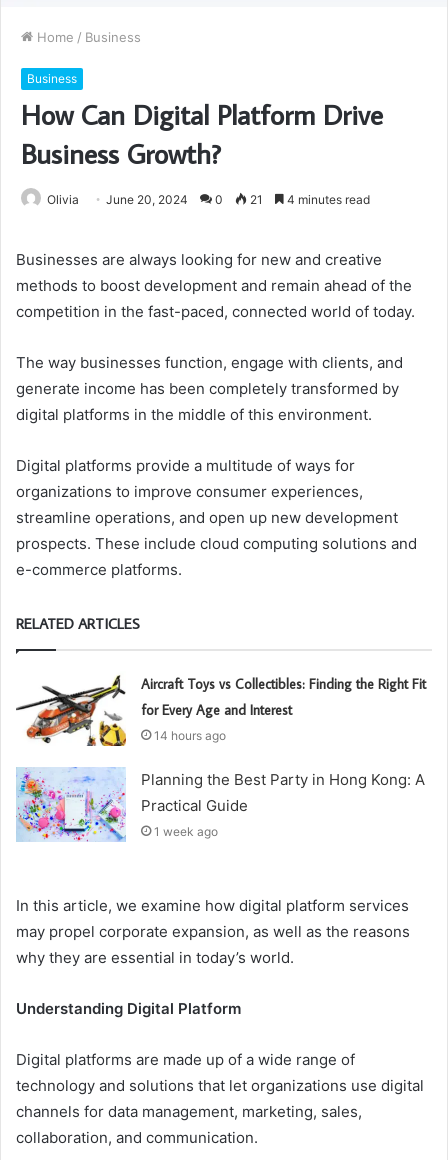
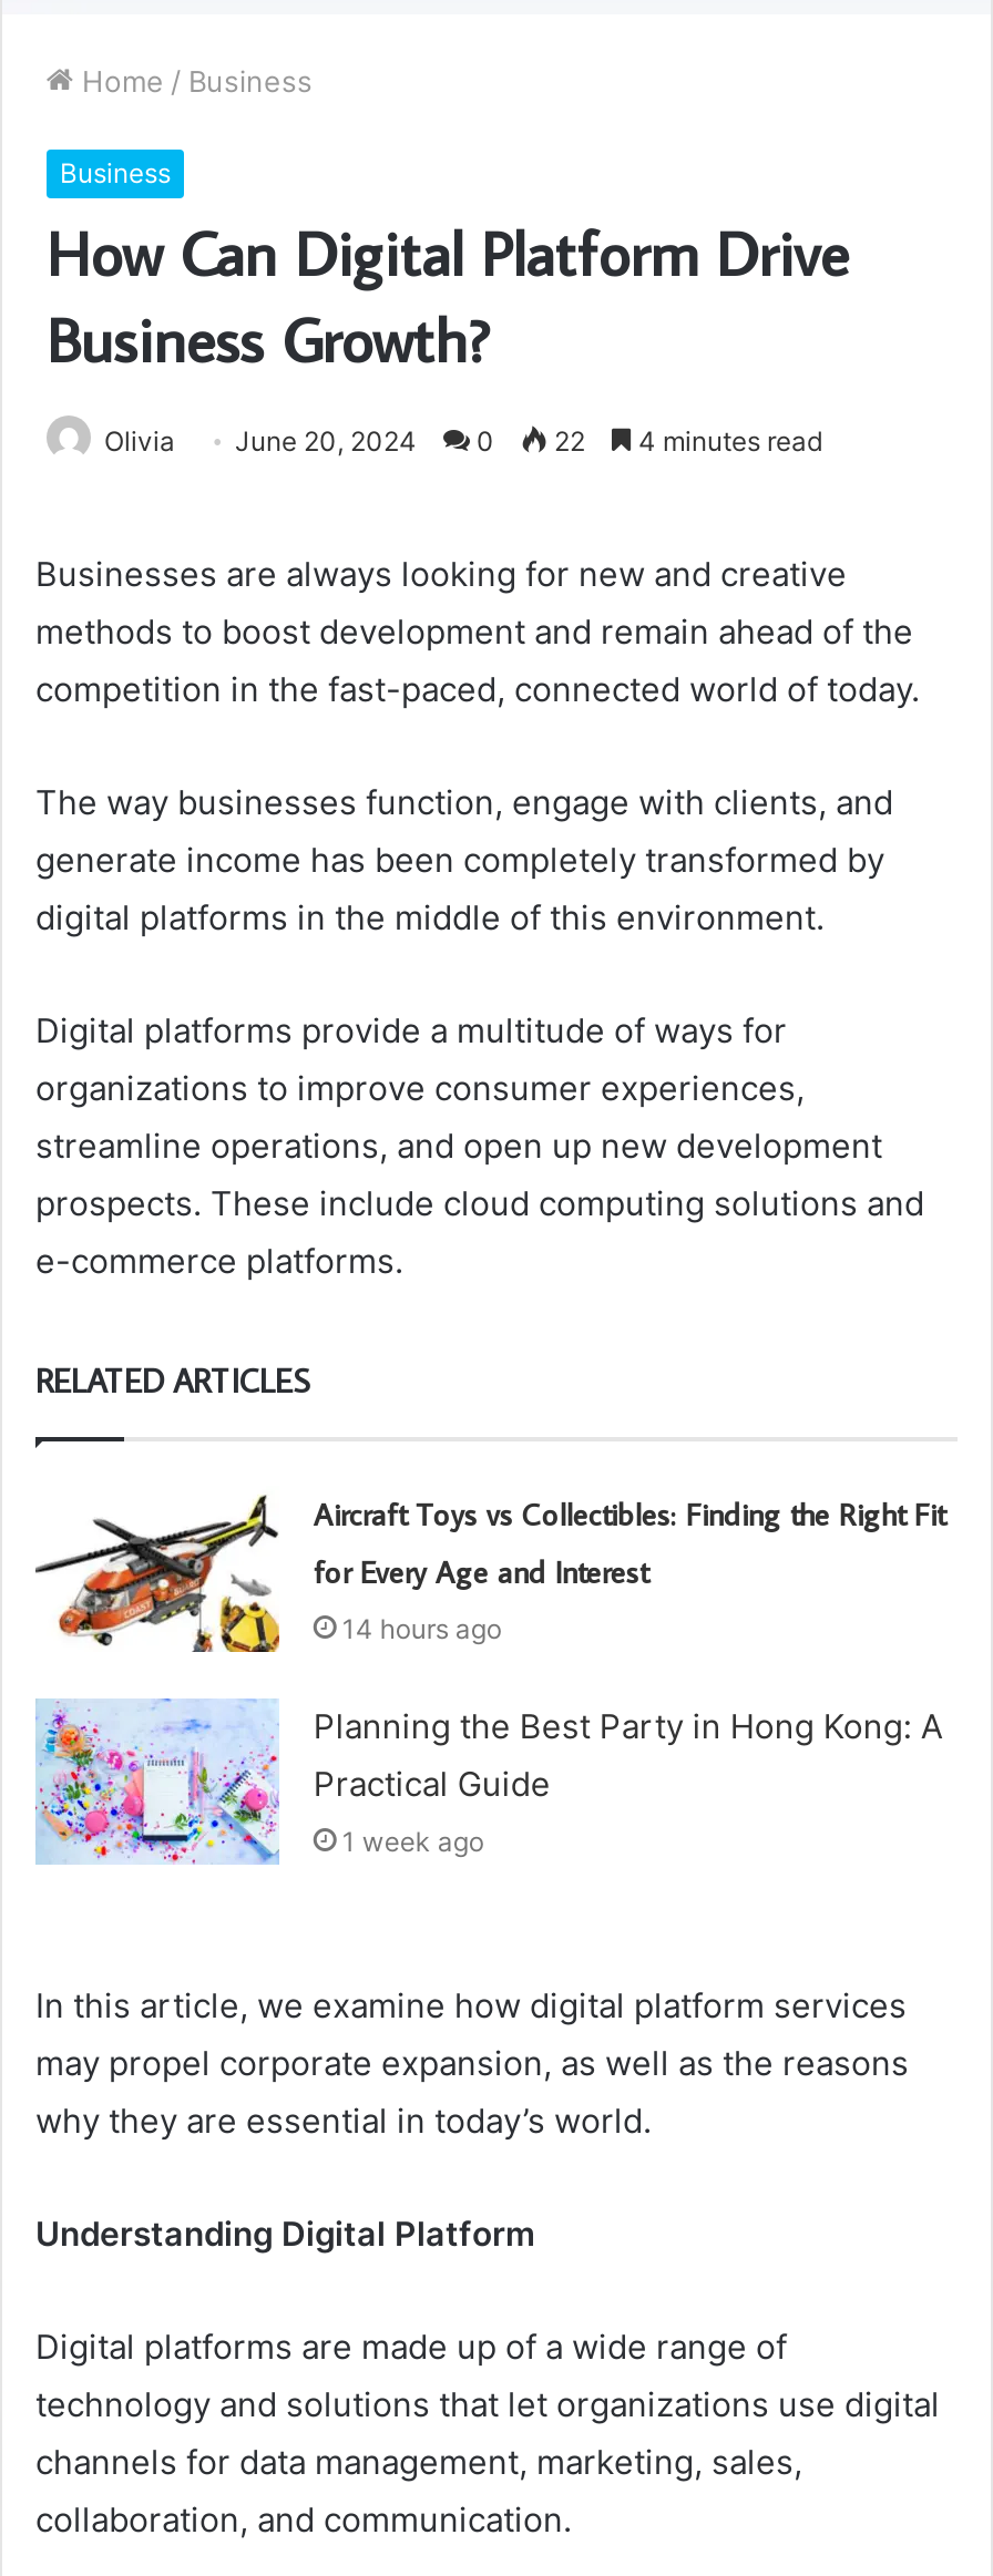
[47,192,370,207] Olivia June 20, 2024 0 21 4 minutes read -> [104,424,822,457] Olivia June 20, 2024 0 22 4 minutes read

